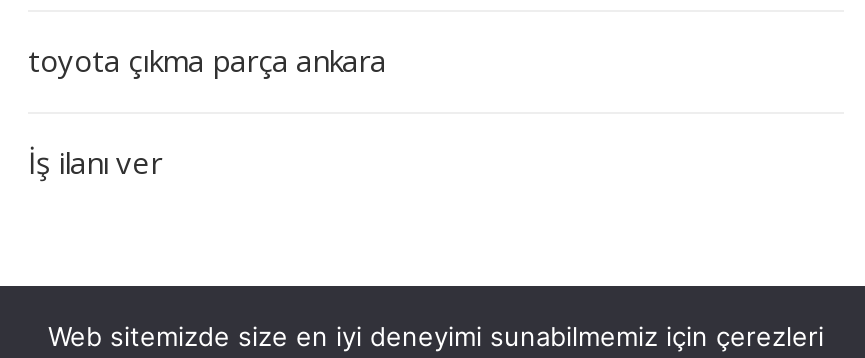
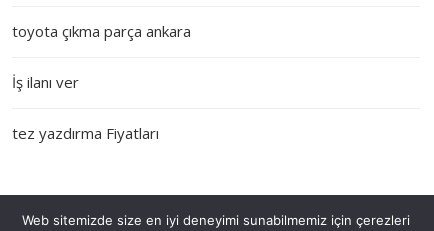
none -> [12,123,159,143] tez yazdırma Fiyatları

